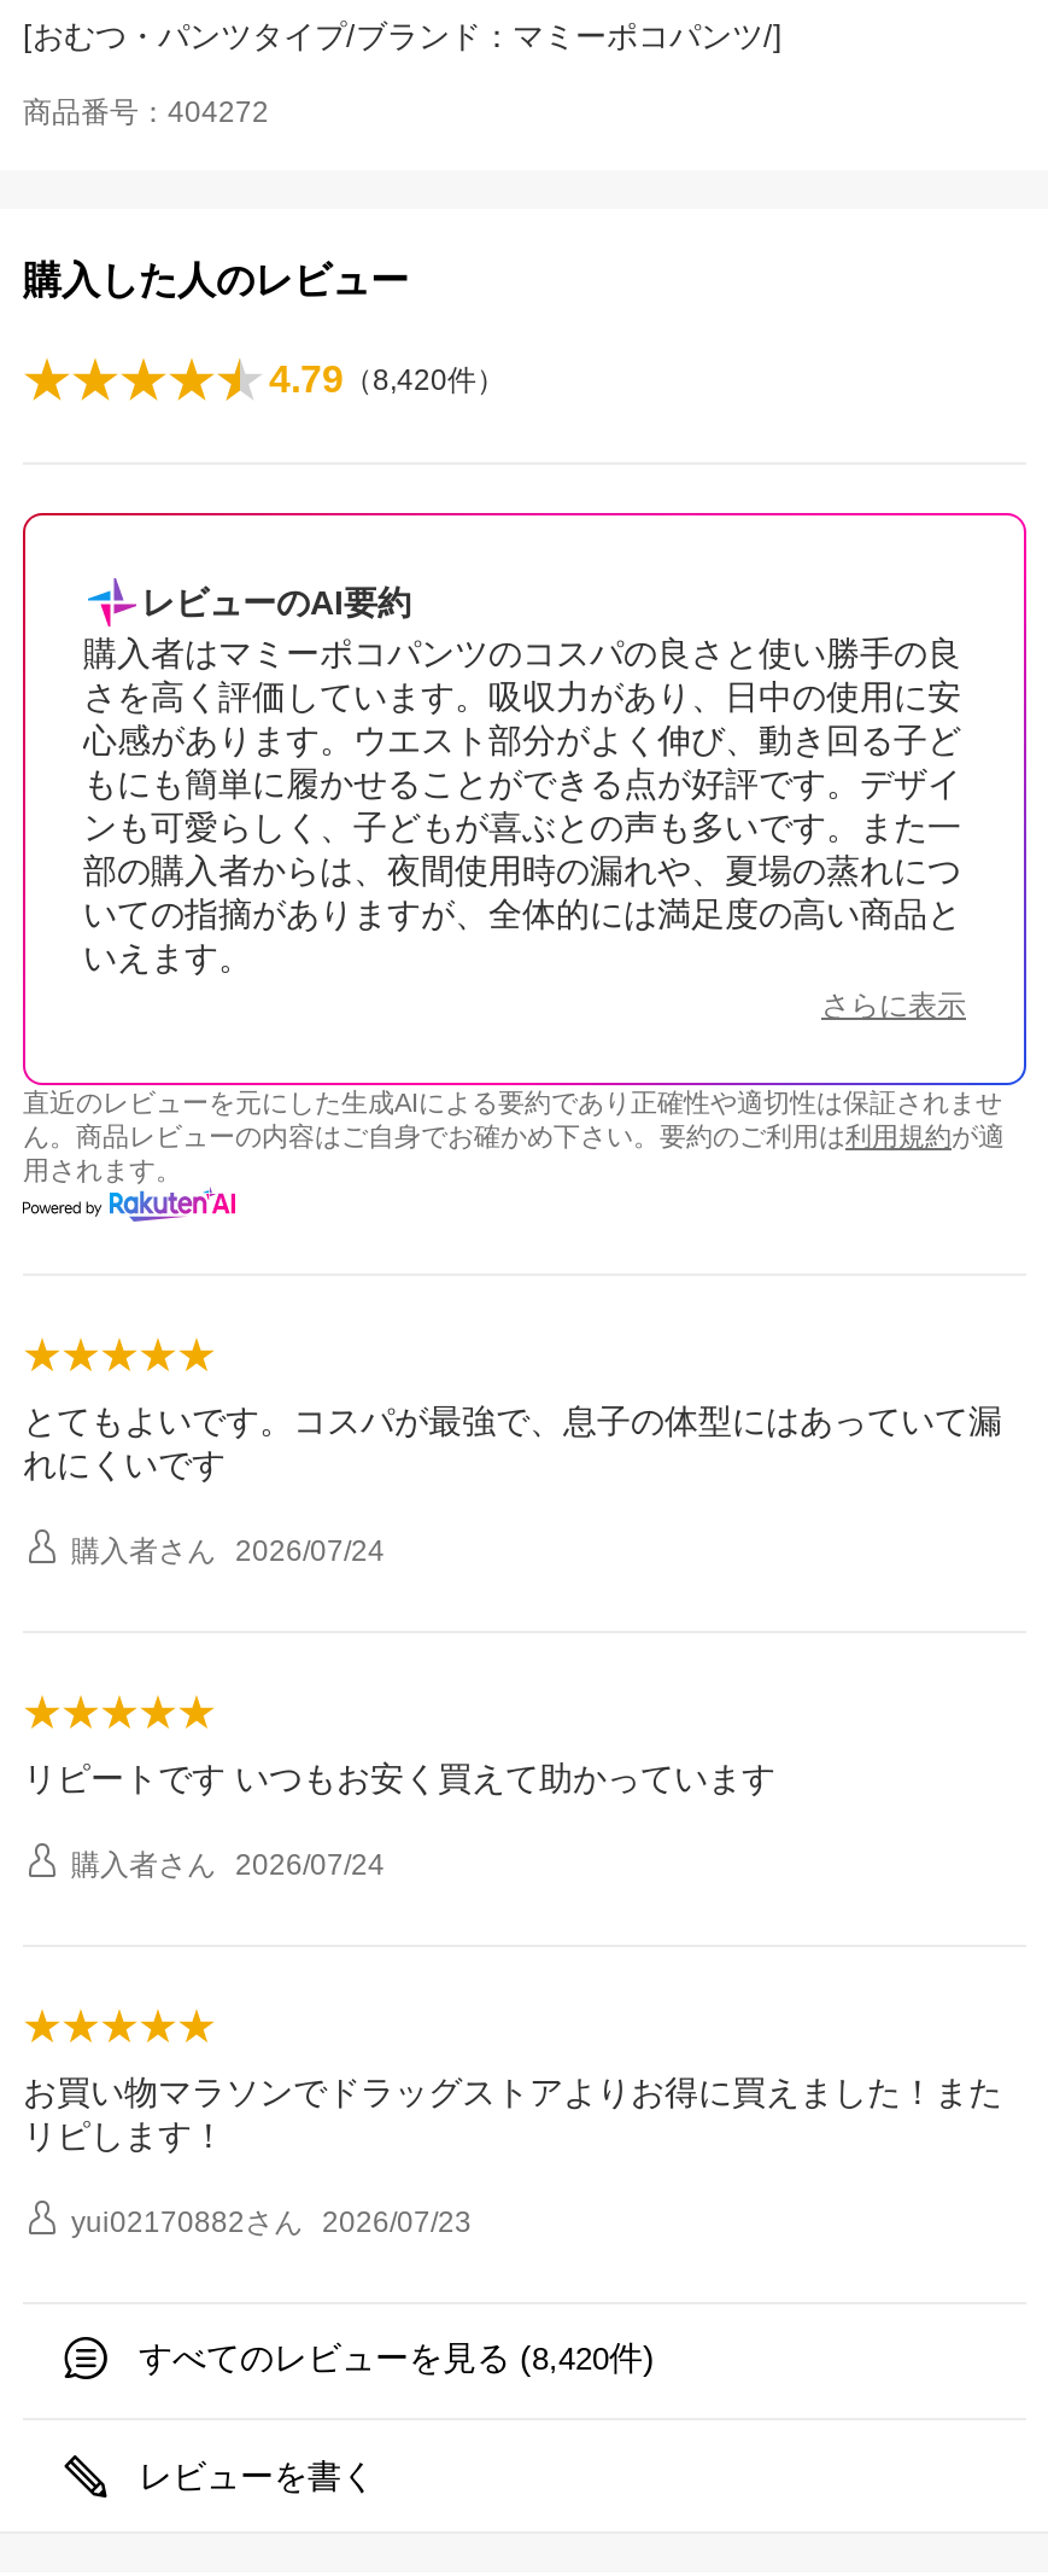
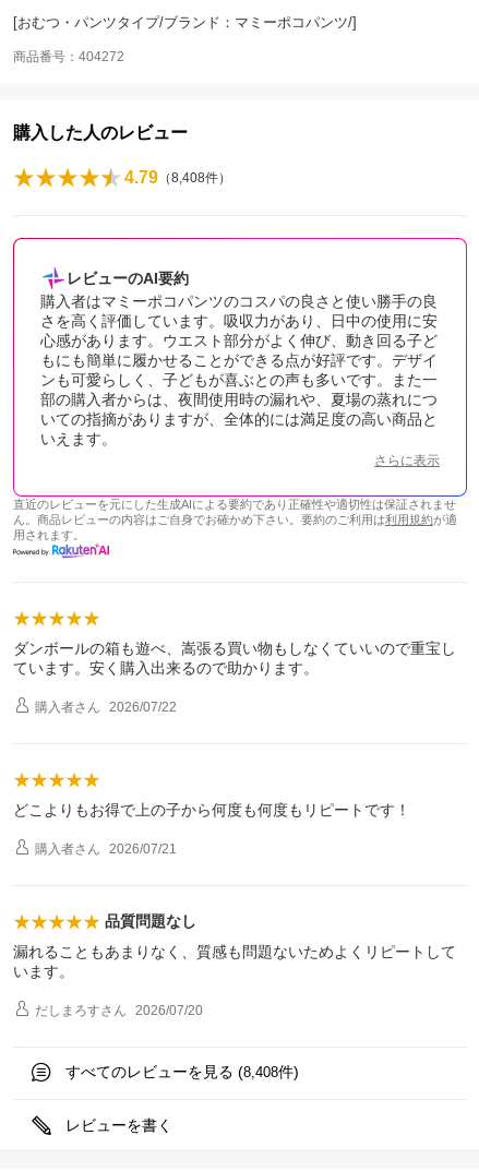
[269,358,505,399] 4.79（8,420件） -> [124,168,231,186] 4.79（8,408件）
[23,1401,1002,1567] とてもよいです。コスパが最強で、息子の体型にはあっていて漏 | れにくいです | 購入者さん 2026/07/24 -> [13,639,456,714] ダンボールの箱も遊べ、嵩張る買い物もしなくていいので重宝し | ています。安く購入出来るので助かります。 | 購入者さん 2026/07/22
[23,1758,775,1881] リピートです いつもお安く買えて助かっています | 購入者さん 2026/07/24 -> [13,801,410,856] どこよりもお得で上の子から何度も何度もリピートです！ | 購入者さん 2026/07/21
[23,2072,1002,2238] お買い物マラソンでドラッグストアよりお得に買えました！また | リピします！ | yui02170882さん 2026/07/23 -> [13,912,456,1018] 品質問題なし | 漏れることもあまりなく、質感も問題ないためよくリピートして | います。 | だしまろすさん 2026/07/20
[139,2337,655,2376] すべてのレビューを見る (8,420件) -> [65,1063,299,1080] すべてのレビューを見る (8,408件)

